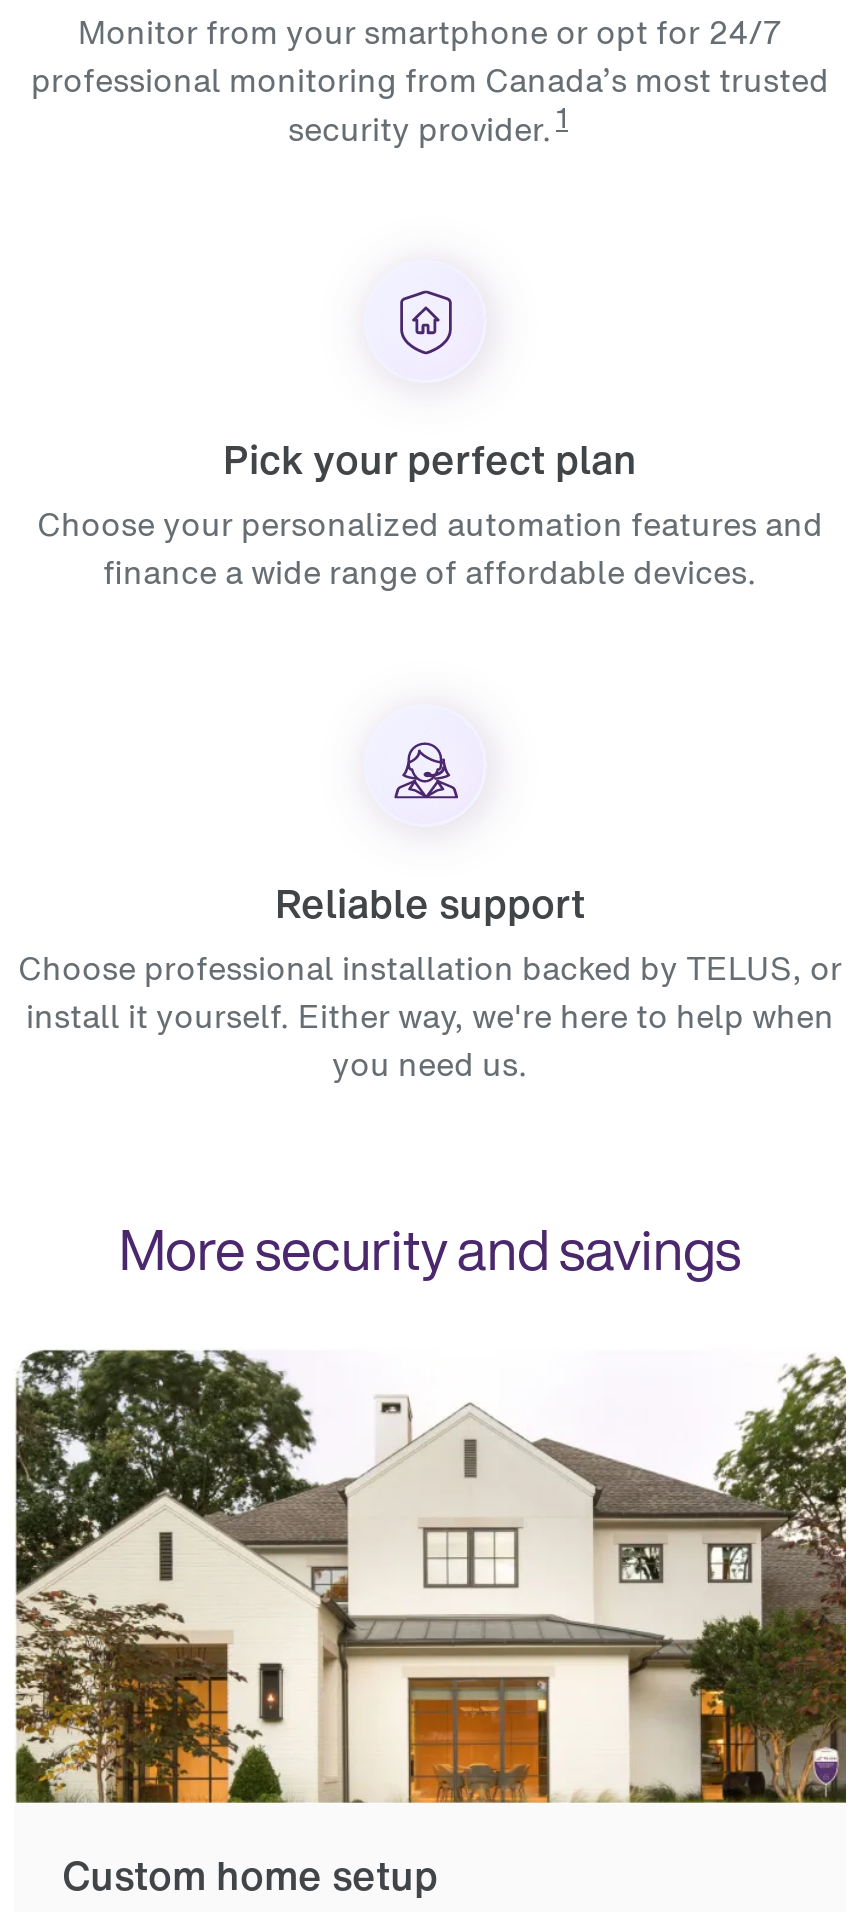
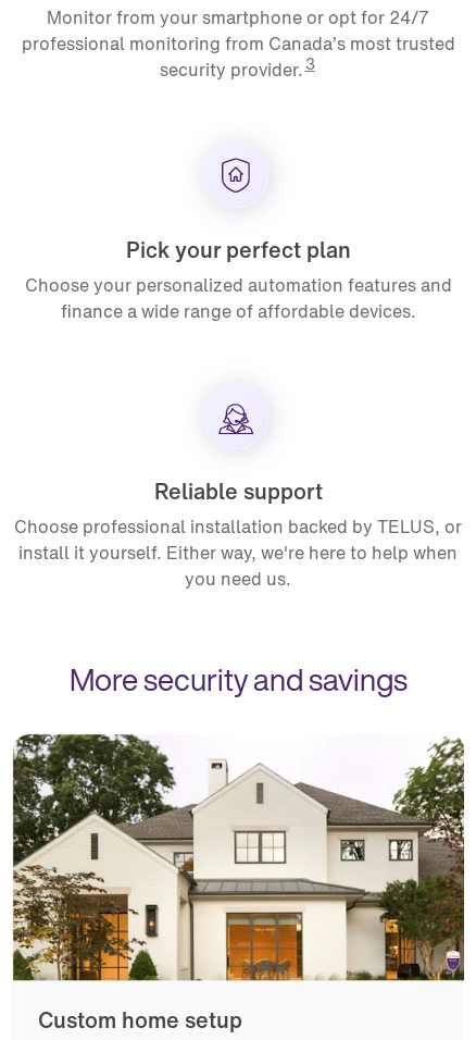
[288,96,568,152] security provider. 1 -> [159,52,315,83] security provider. 3

